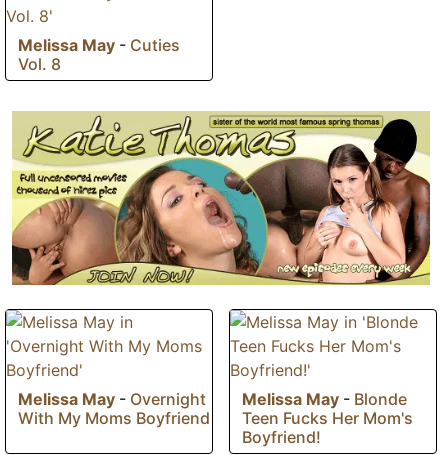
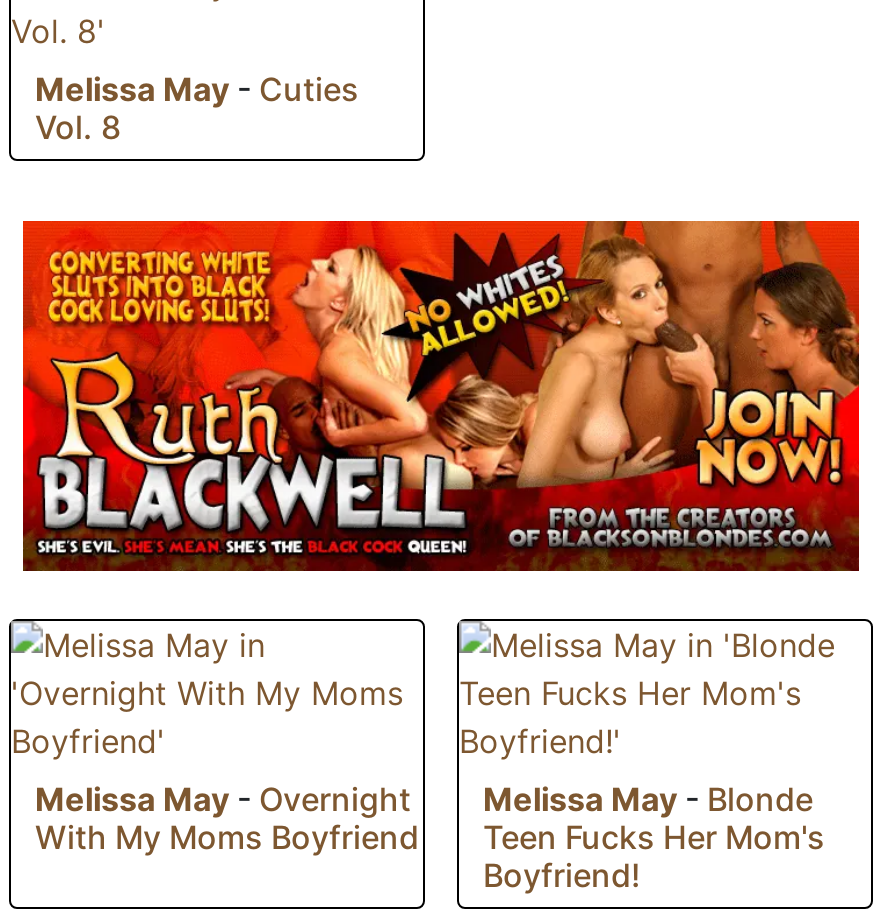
[11,110,431,286] [image] -> [21,218,861,572] [image]

